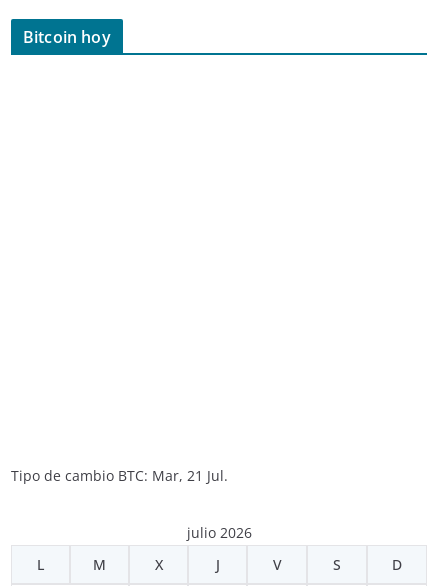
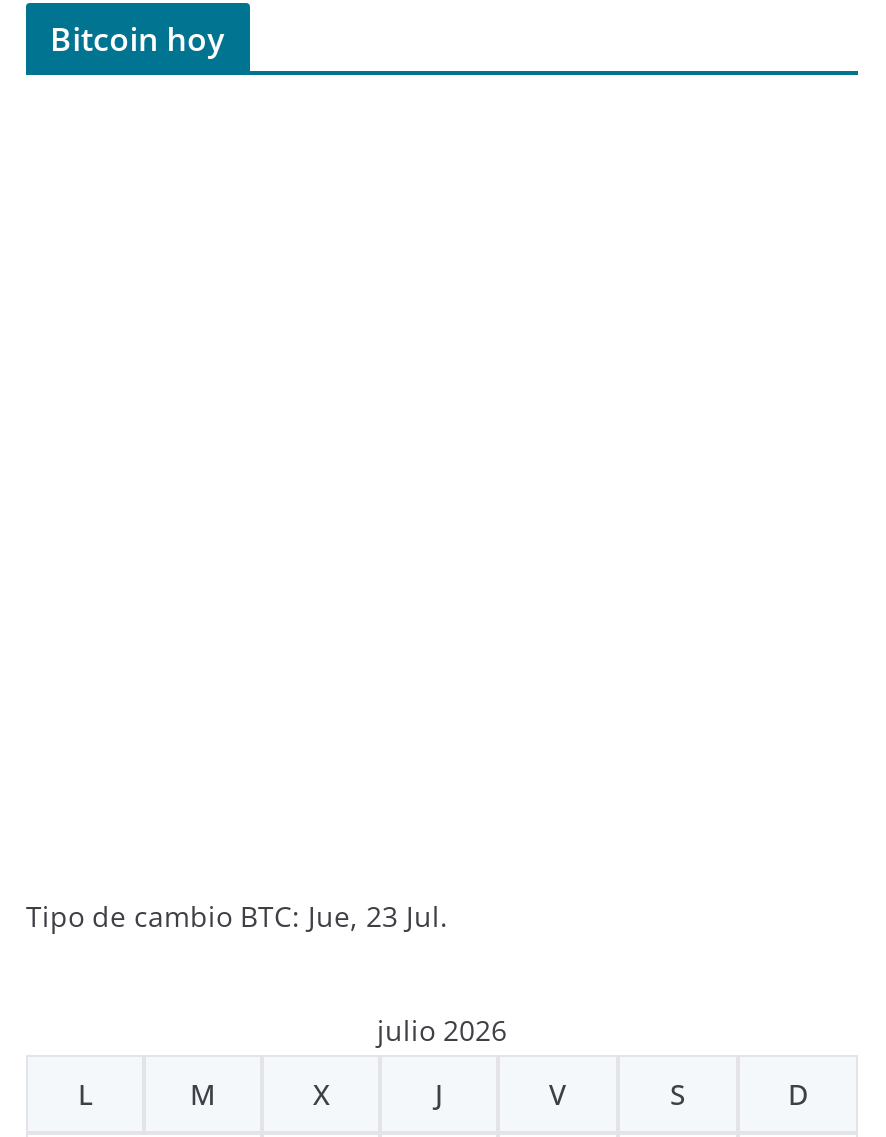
[11,466,228,485] Tipo de cambio BTC: Mar, 21 Jul. -> [26,898,448,936] Tipo de cambio BTC: Jue, 23 Jul.

